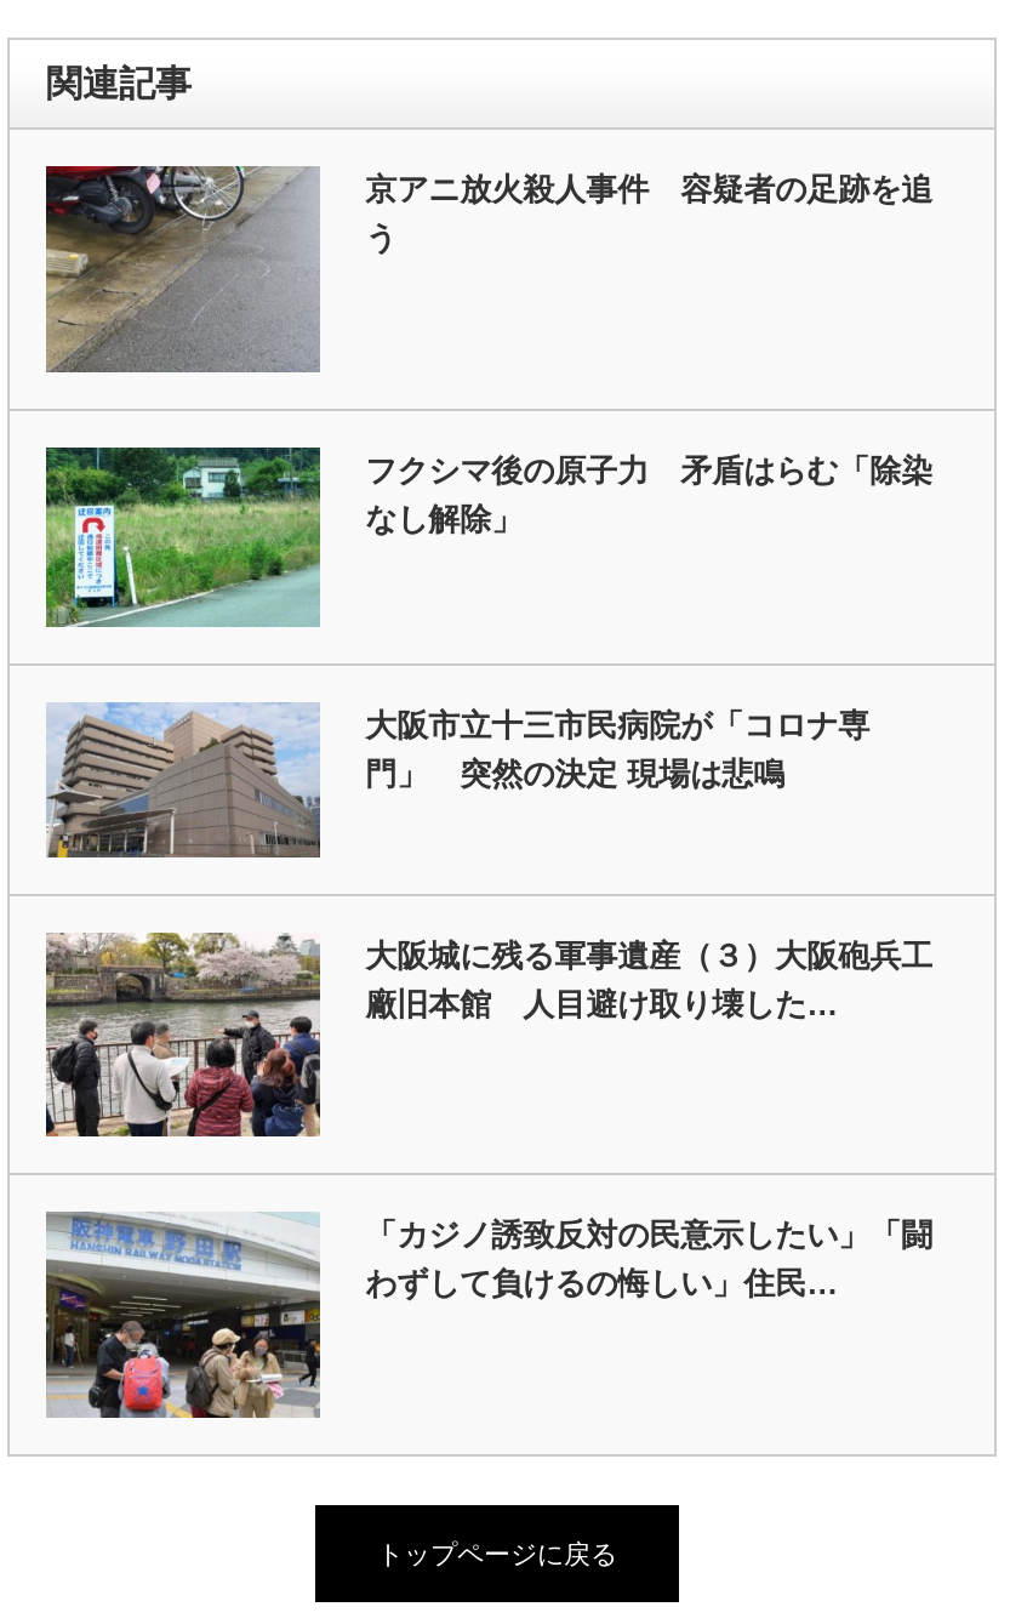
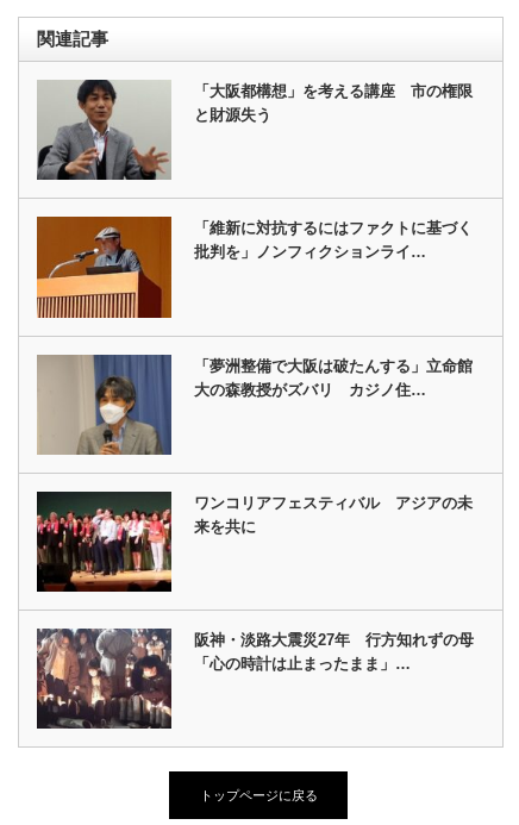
[46,166,933,372] [image] | 京アニ放火殺人事件 容疑者の足跡を追 | う -> [37,80,472,180] [image] | 「大阪都構想」を考える講座 市の権限 | と財源失う
[44,445,933,629] [image] | フクシマ後の原子力 矛盾はらむ「除染 | なし解除」 -> [36,215,472,319] [image] | 「維新に対抗するにはファクトに基づく | 批判を」ノンフィクションライ…
[46,700,870,857] [image] | 大阪市立十三市民病院が「コロナ専 | 門」 突然の決定 現場は悲鳴 -> [37,354,472,455] [image] | 「夢洲整備で大阪は破たんする」立命館 | 大の森教授がズバリ カジノ住…
[46,933,933,1139] [image] | 大阪城に残る軍事遺産（３）大阪砲兵工 | 廠旧本館 人目避け取り壊した… -> [36,490,472,593] [image] | ワンコリアフェスティバル アジアの未 | 来を共に
[46,1214,933,1418] [image] | 「カジノ誘致反対の民意示したい」「闘 | わずして負けるの悔しい」住民… -> [37,627,473,730] [image] | 阪神・淡路大震災27年 行方知れずの母 | 「心の時計は止まったまま」…

